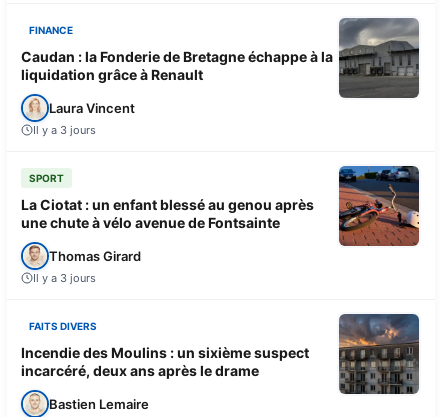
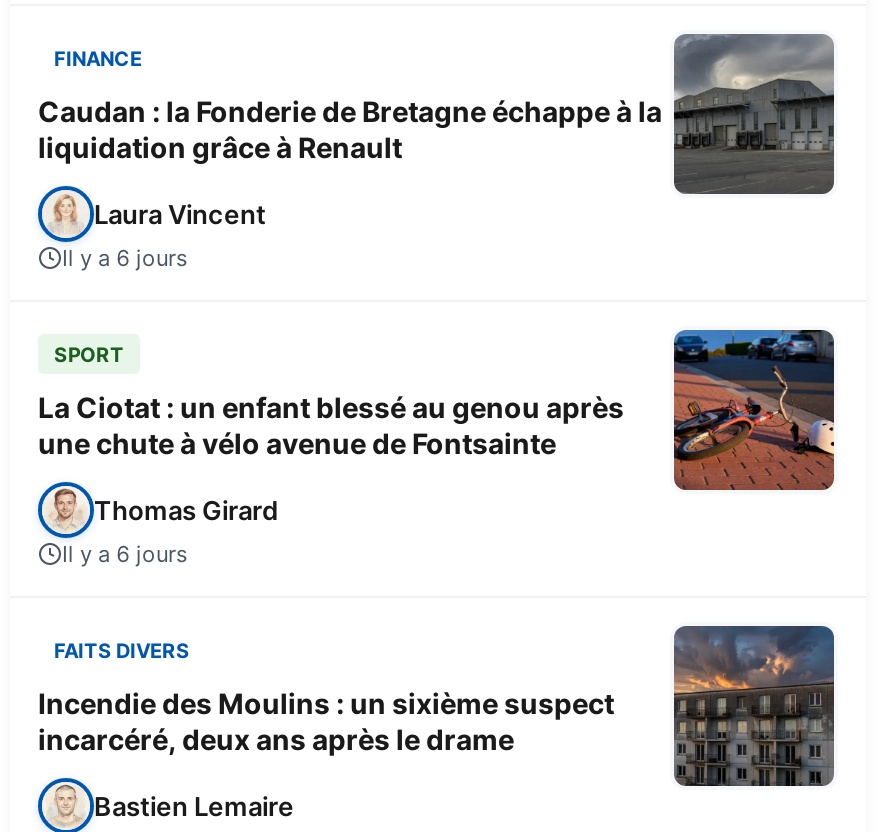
[33,123,96,137] Il y a 3 jours -> [62,243,188,271] Il y a 6 jours
[33,271,96,285] Il y a 3 jours -> [62,539,188,567] Il y a 6 jours

